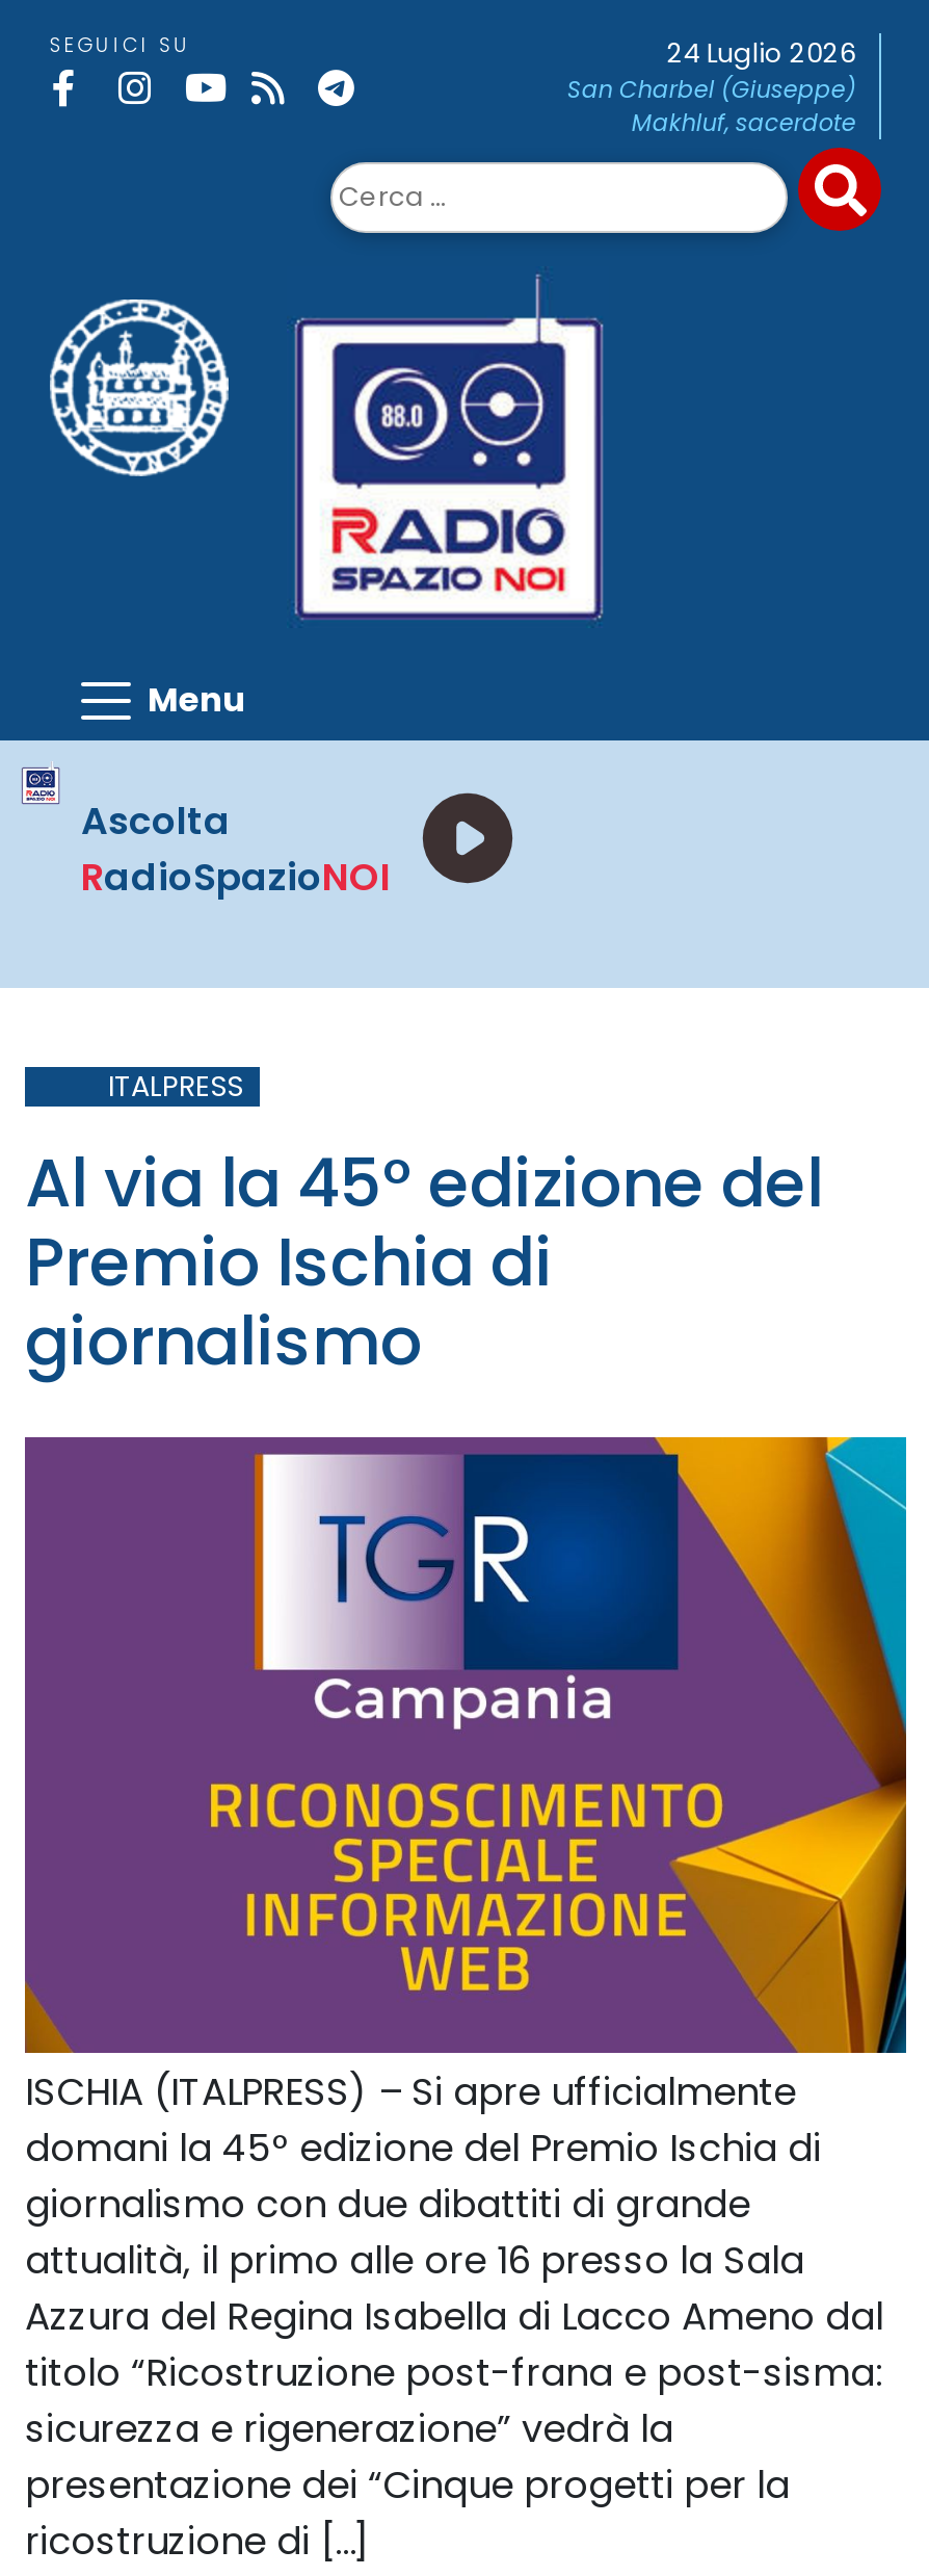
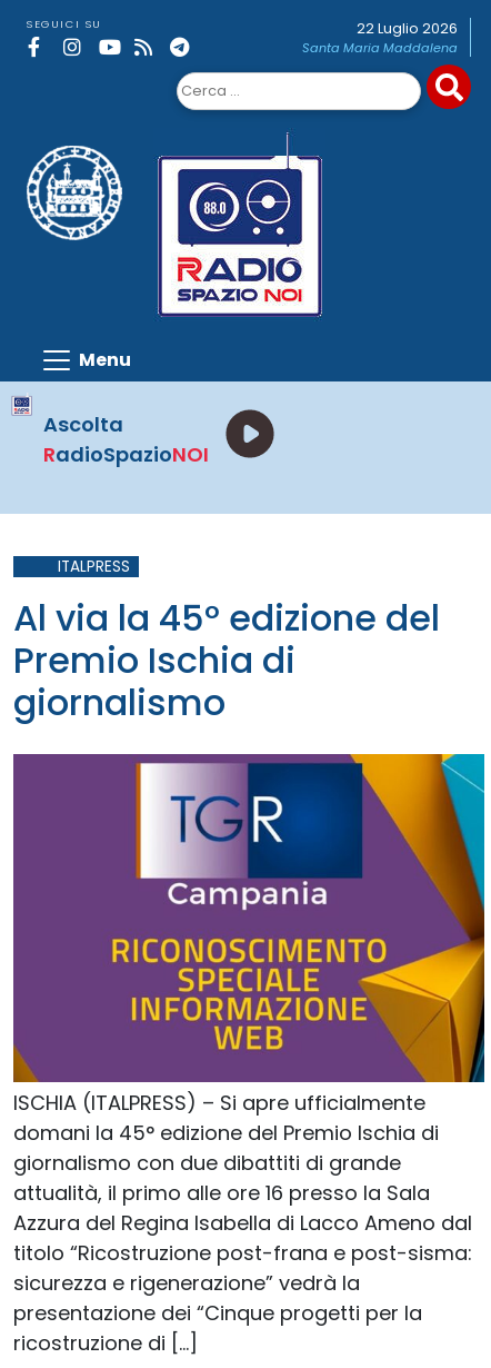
[567,35,856,139] 24 Luglio 2026 | San Charbel (Giuseppe) | Makhluf, sacerdote -> [302,19,457,57] 22 Luglio 2026 | Santa Maria Maddalena

